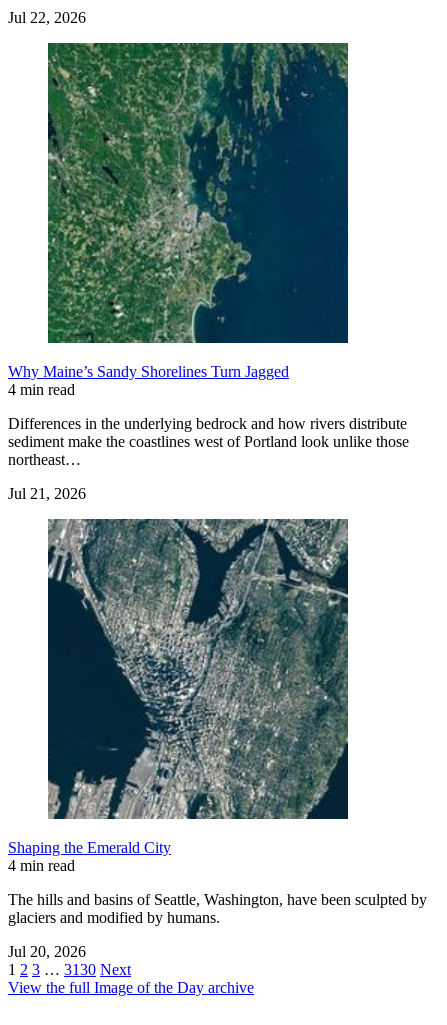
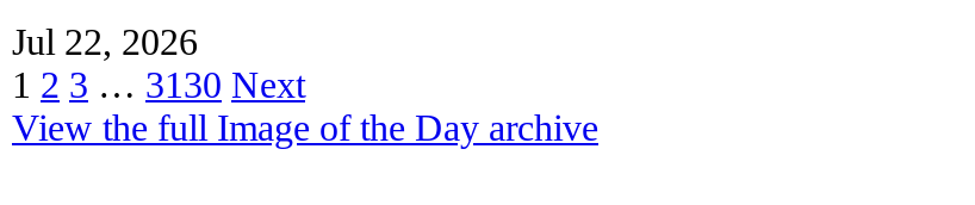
[8,42,409,502] [image] | Why Maine’s Sandy Shorelines Turn Jagged | 4 min read | Differences in the underlying bedrock and how rivers distribute | sediment make the coastlines west of Portland look unlike those | northeast… | Jul 21, 2026 -> none
[8,518,427,960] [image] | Shaping the Emerald City | 4 min read | The hills and basins of Seattle, Washington, have been sculpted by | glaciers and modified by humans. | Jul 20, 2026 -> none

